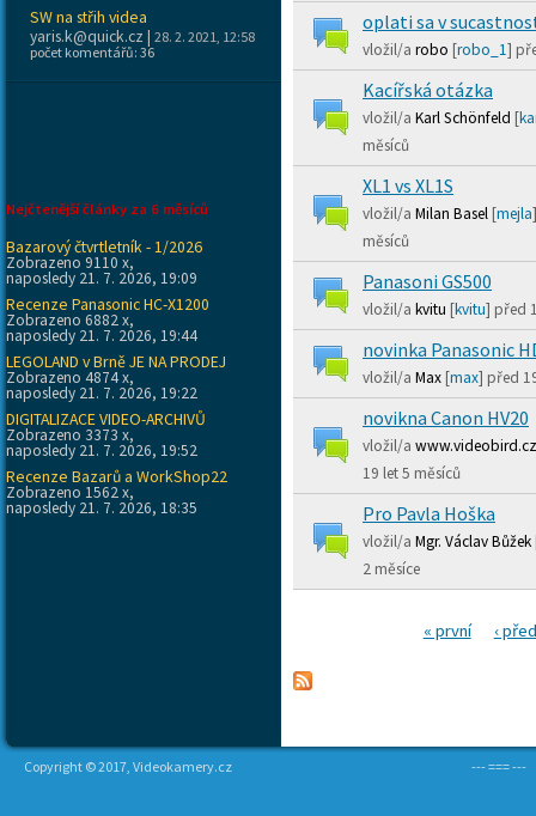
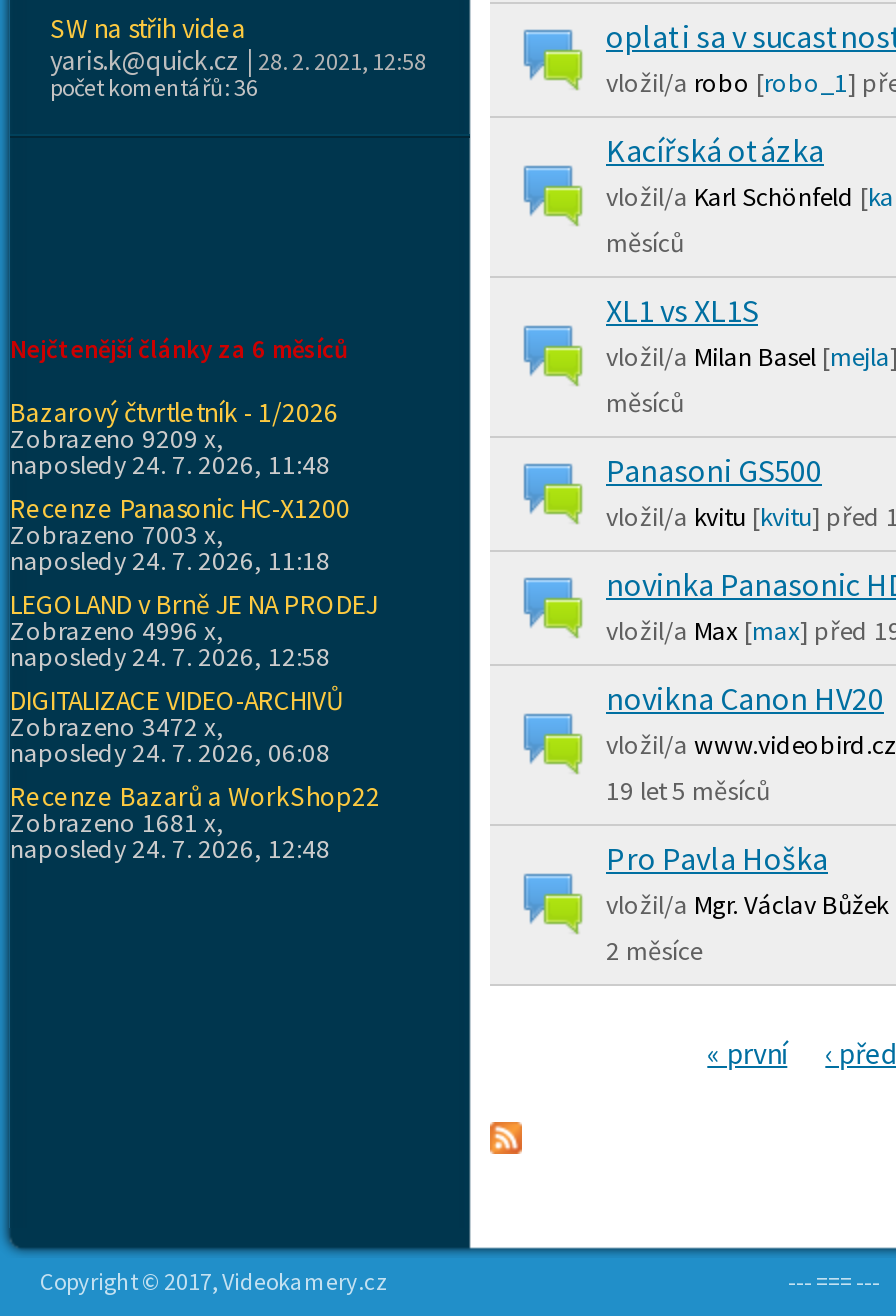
[6,252,134,273] Zobrazeno 9110 x, -> [10,422,224,456] Zobrazeno 9209 x,
[6,268,197,288] naposledy 21. 7. 2026, 19:09 -> [10,448,330,482] naposledy 24. 7. 2026, 11:48
[6,310,134,330] Zobrazeno 6882 x, -> [10,518,224,552] Zobrazeno 7003 x,
[6,325,197,346] naposledy 21. 7. 2026, 19:44 -> [10,544,330,578] naposledy 24. 7. 2026, 11:18
[6,367,134,387] Zobrazeno 4874 x, -> [10,614,224,648] Zobrazeno 4996 x,
[6,383,197,403] naposledy 21. 7. 2026, 19:22 -> [10,640,330,674] naposledy 24. 7. 2026, 12:58
[6,425,134,445] Zobrazeno 3373 x, -> [10,710,224,744] Zobrazeno 3472 x,
[6,440,197,460] naposledy 21. 7. 2026, 19:52 -> [10,736,330,770] naposledy 24. 7. 2026, 06:08
[6,482,134,502] Zobrazeno 1562 x, -> [10,806,224,840] Zobrazeno 1681 x,
[6,497,197,518] naposledy 21. 7. 2026, 18:35 -> [10,832,330,866] naposledy 24. 7. 2026, 12:48

